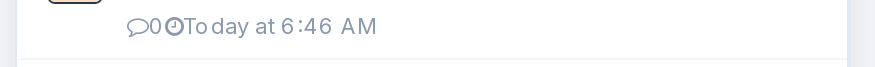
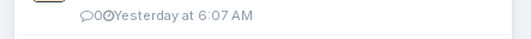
[183,12,377,40] Today at 6:46 AM -> [114,7,253,24] Yesterday at 6:07 AM

